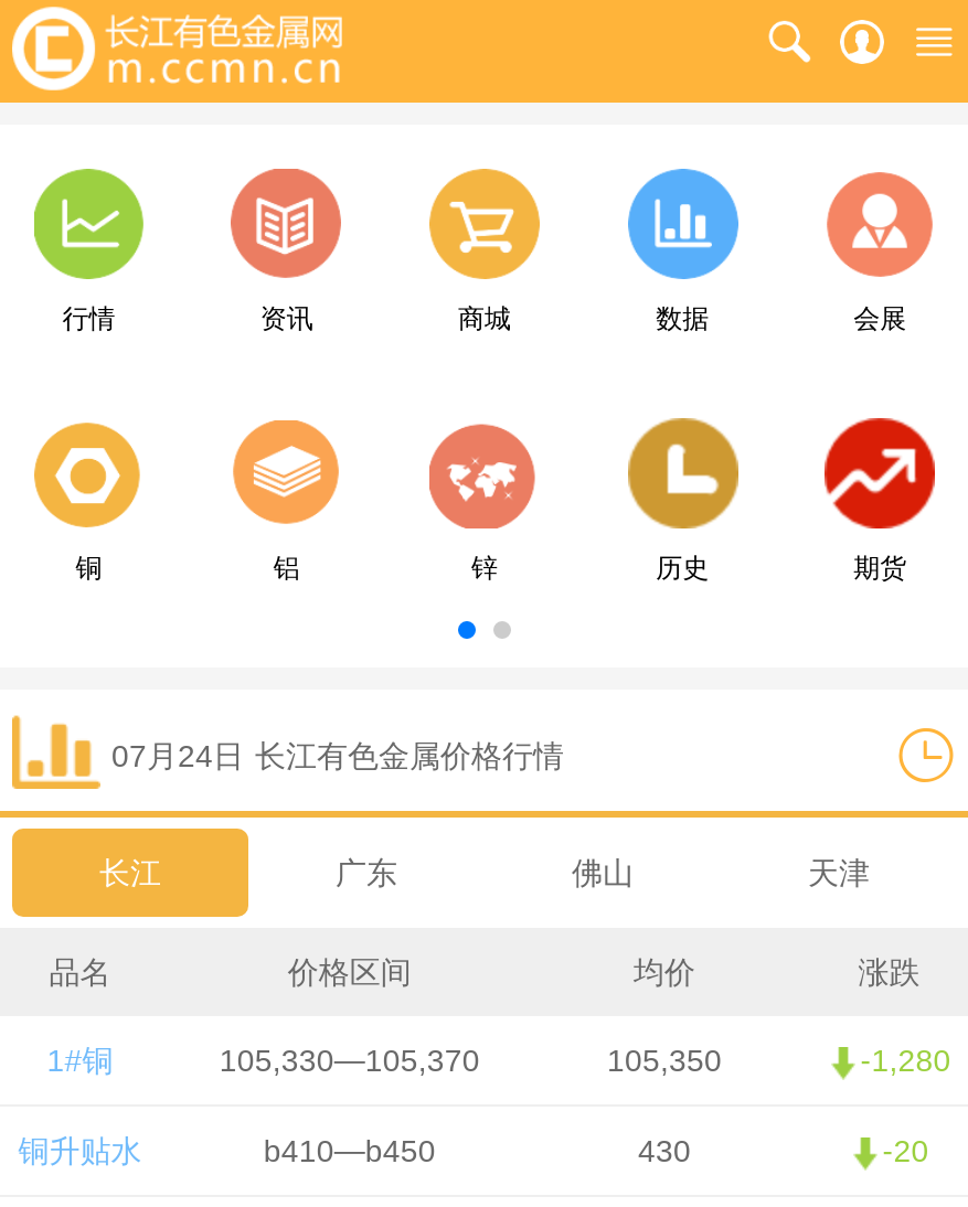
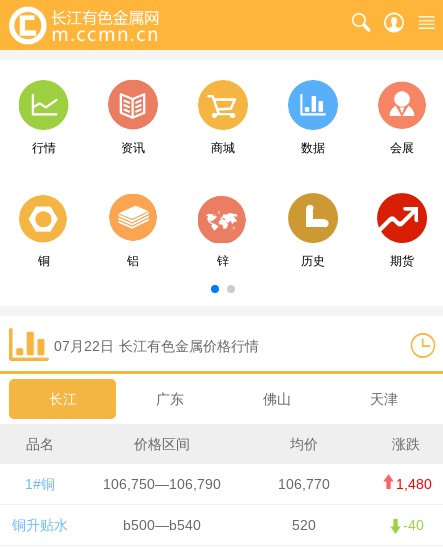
[111,738,564,773] 07月24日 长江有色金属价格行情 -> [54,338,259,354] 07月22日 长江有色金属价格行情
[219,1043,480,1078] 105,330—105,370 -> [103,476,221,492] 106,750—106,790
[607,1043,722,1078] 105,350 -> [278,476,330,492] 106,770
[860,1043,951,1078] -1,280 -> [396,476,432,492] 1,480
[264,1133,929,1168] b410—b450 | 430 | -20 -> [123,517,424,533] b500—b540 | 520 | -40

